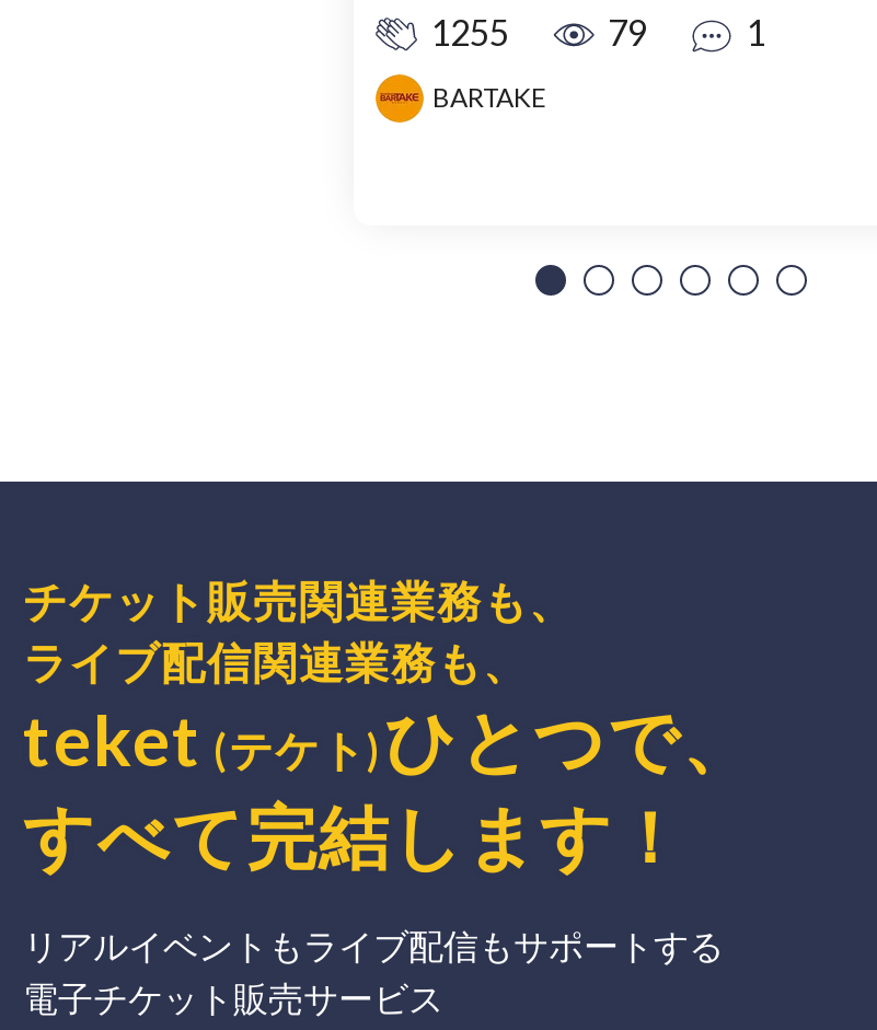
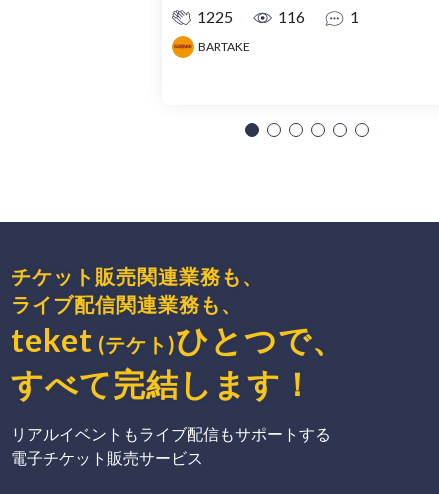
[430,12,509,54] 1255 -> [197,7,233,26] 1225
[608,12,647,54] 79 -> [278,7,305,26] 116

